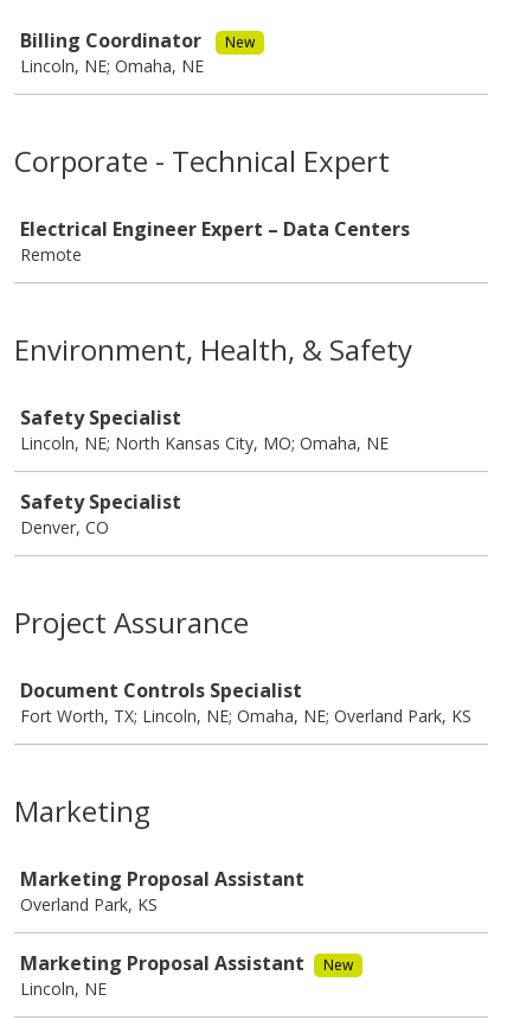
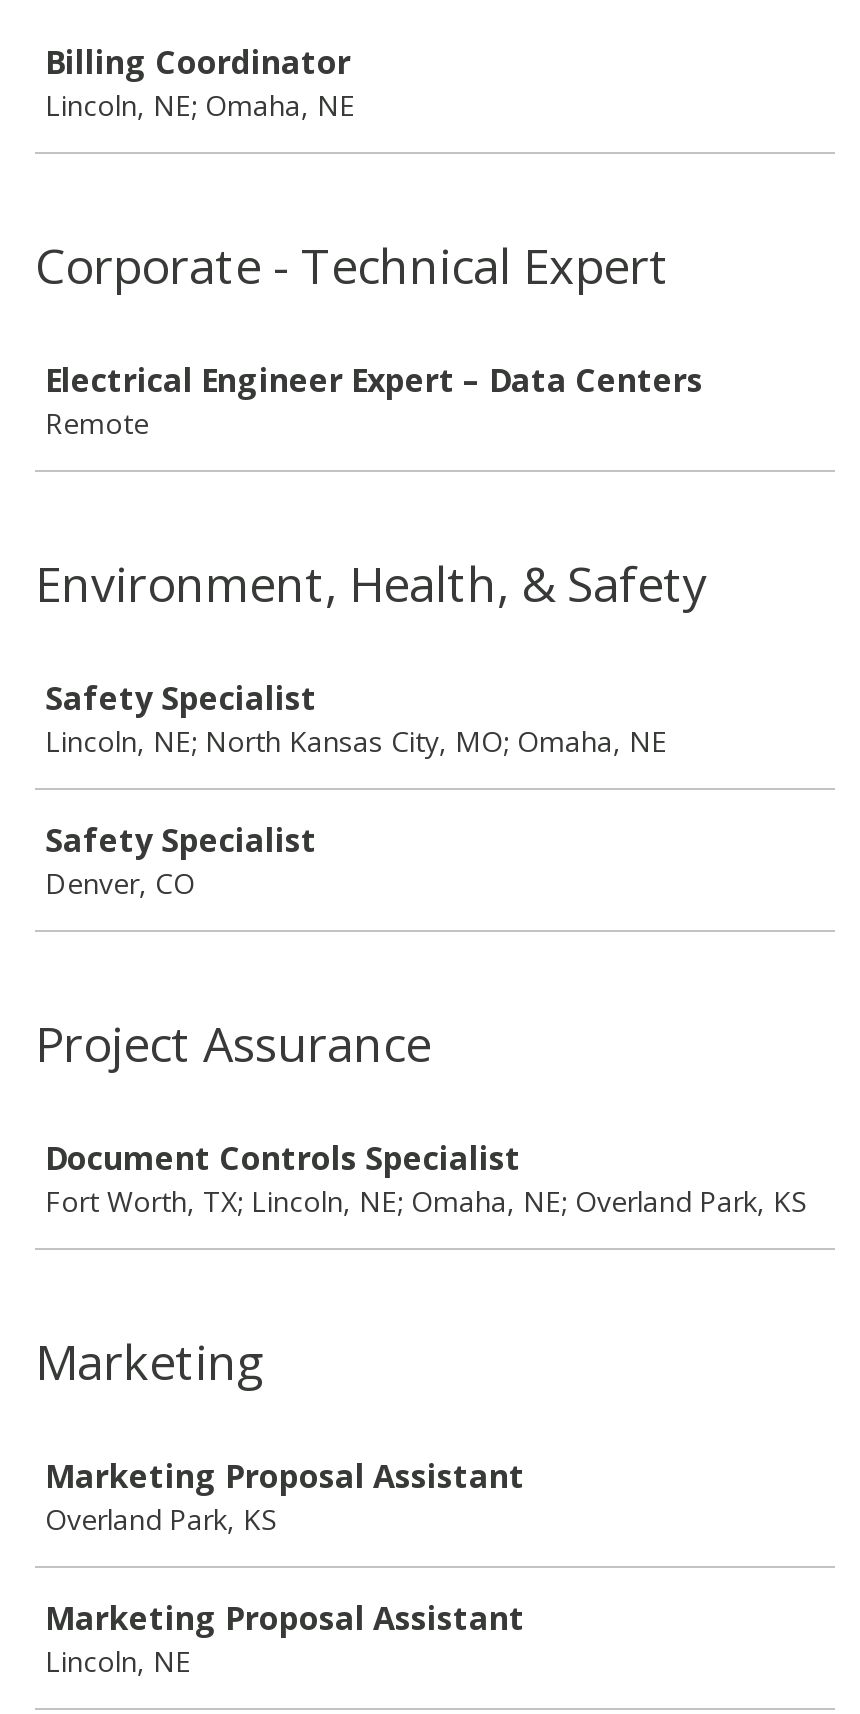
[225,32,255,52] New -> none
[323,955,353,975] New -> none

